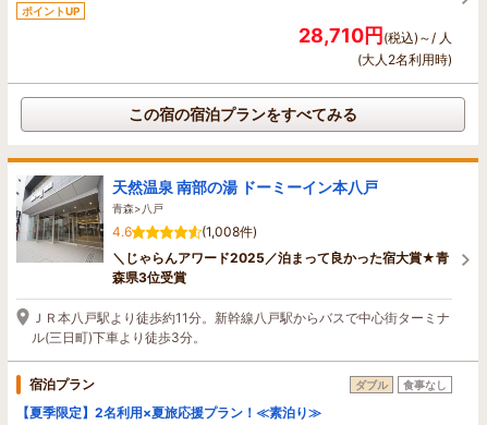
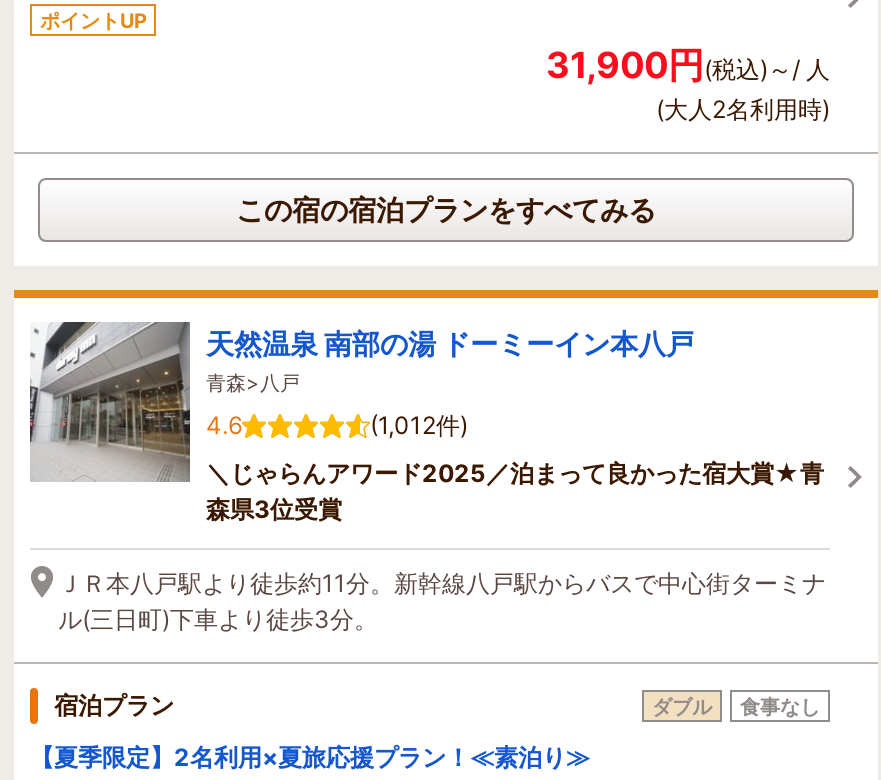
[299,24,452,47] 28,710円(税込)～/ 人 -> [546,43,830,85] 31,900円(税込)～/ 人
[202,223,257,239] (1,008件) -> [370,409,468,439] (1,012件)

